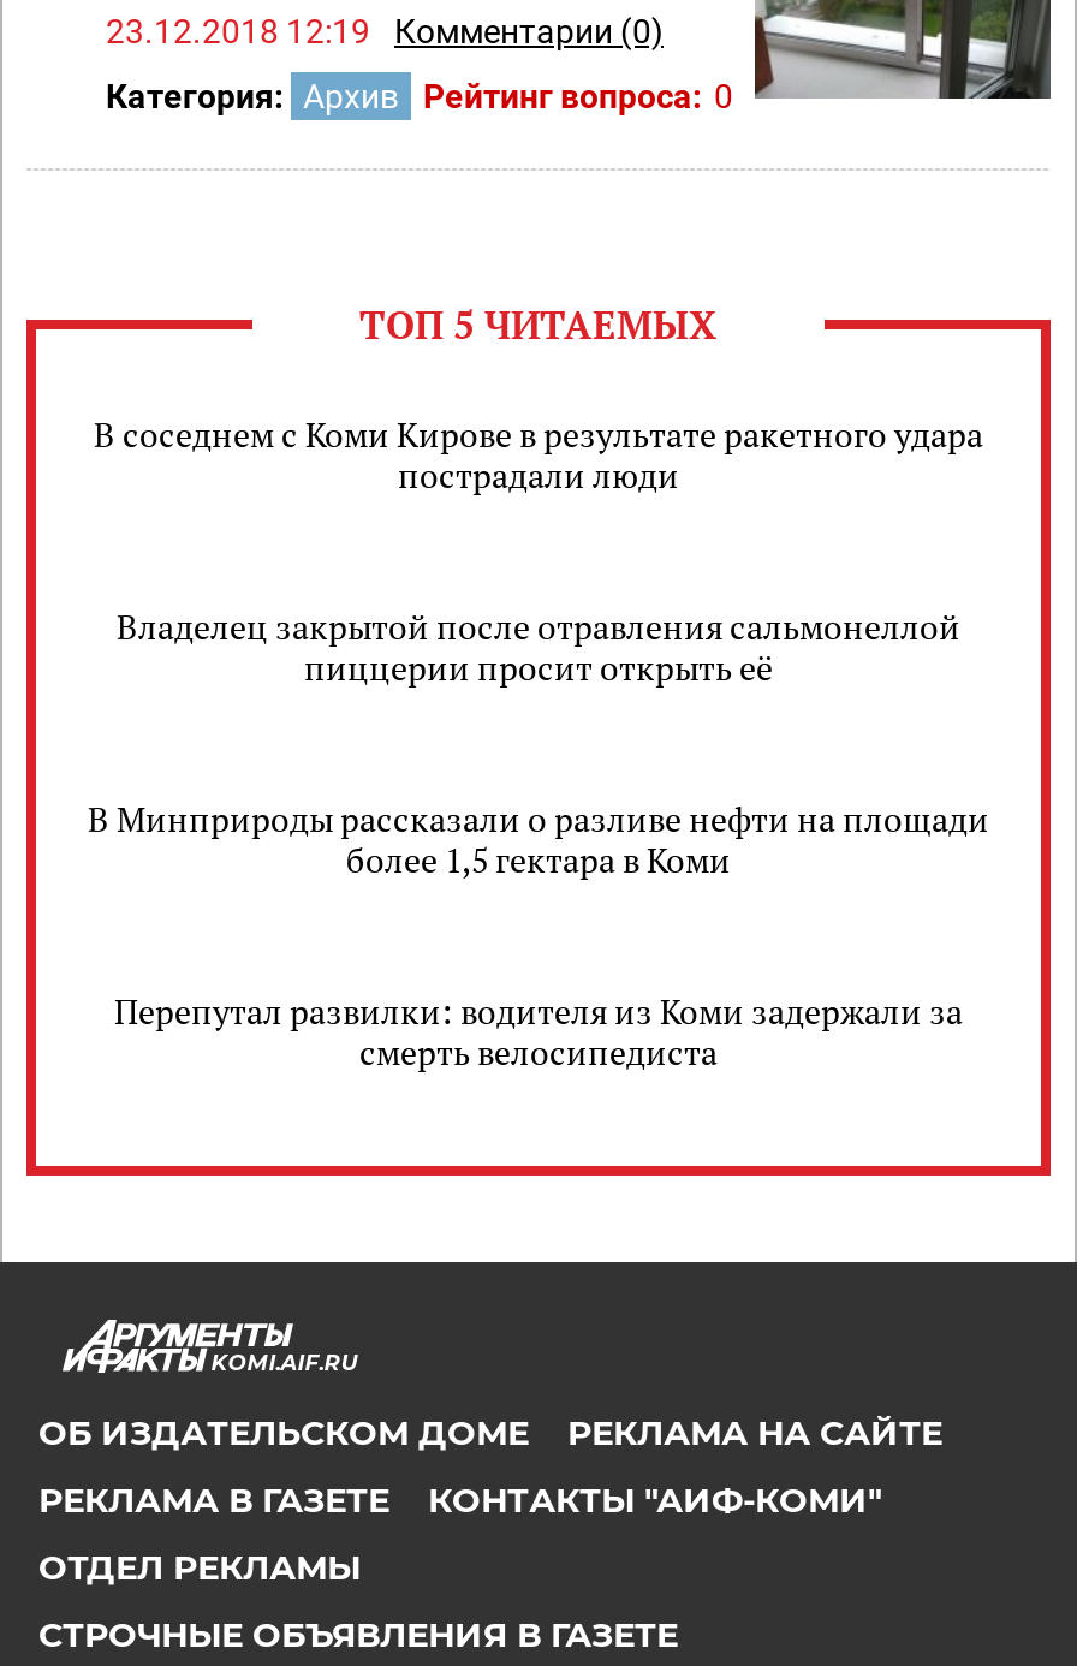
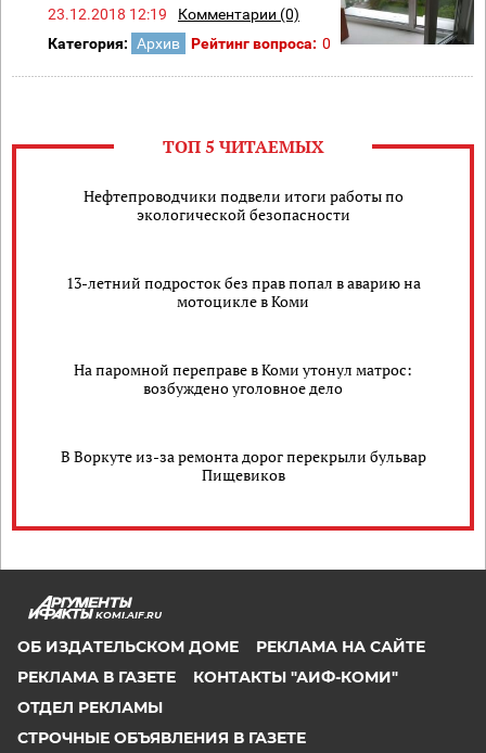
[94,410,983,497] В соседнем с Коми Кирове в результате ракетного удара | пострадали люди -> [83,185,403,224] Нефтепроводчики подвели итоги работы по | экологической безопасности
[117,602,960,689] Владелец закрытой после отравления сальмонеллой | пиццерии просит открыть её -> [66,272,420,311] 13-летний подросток без прав попал в аварию на | мотоцикле в Коми
[88,795,989,881] В Минприроды рассказали о разливе нефти на площади | более 1,5 гектара в Коми -> [74,359,412,398] На паромной переправе в Коми утонул матрос: | возбуждено уголовное дело
[114,987,963,1074] Перепутал развилки: водителя из Коми задержали за | смерть велосипедиста -> [60,446,426,485] В Воркуте из-за ремонта дорог перекрыли бульвар | Пищевиков

